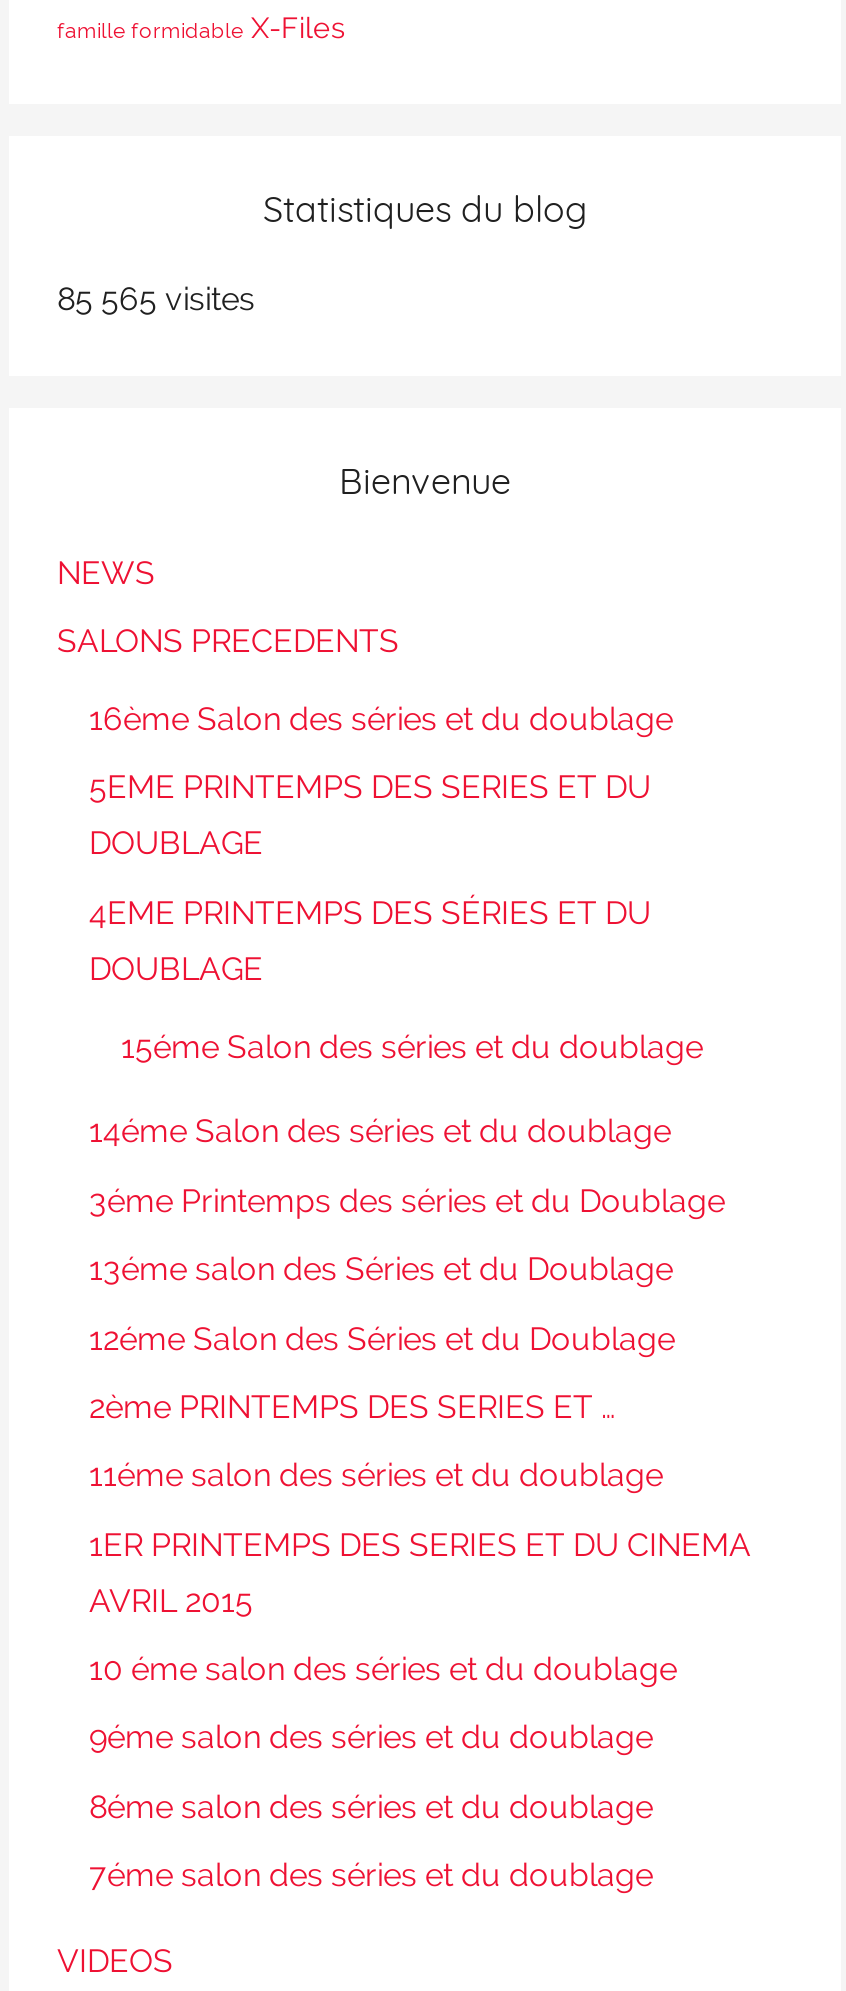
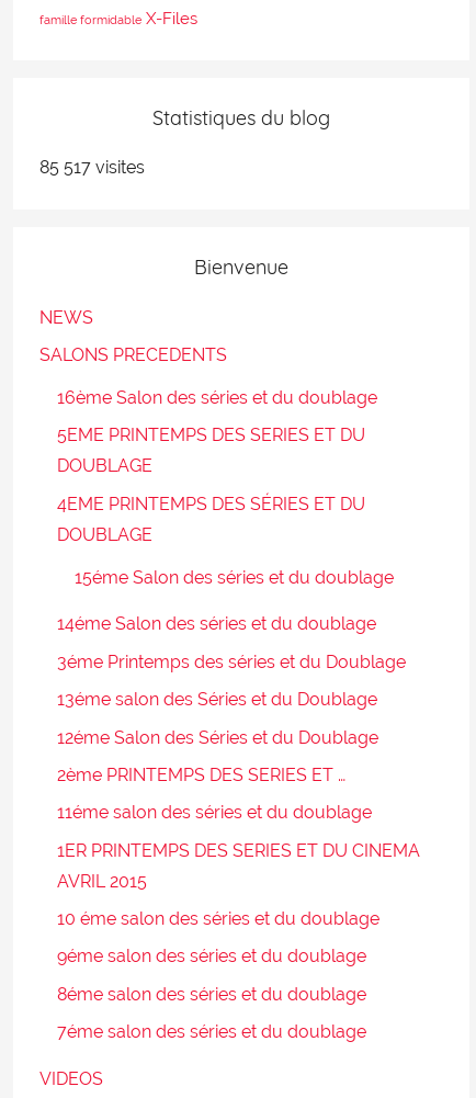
[57,281,255,319] 85 565 visites -> [39,157,145,178] 85 517 visites

